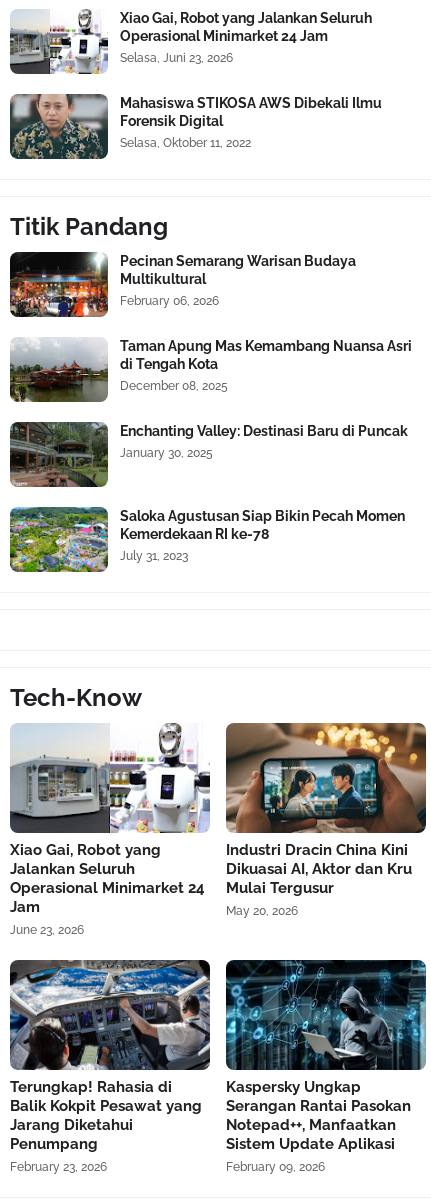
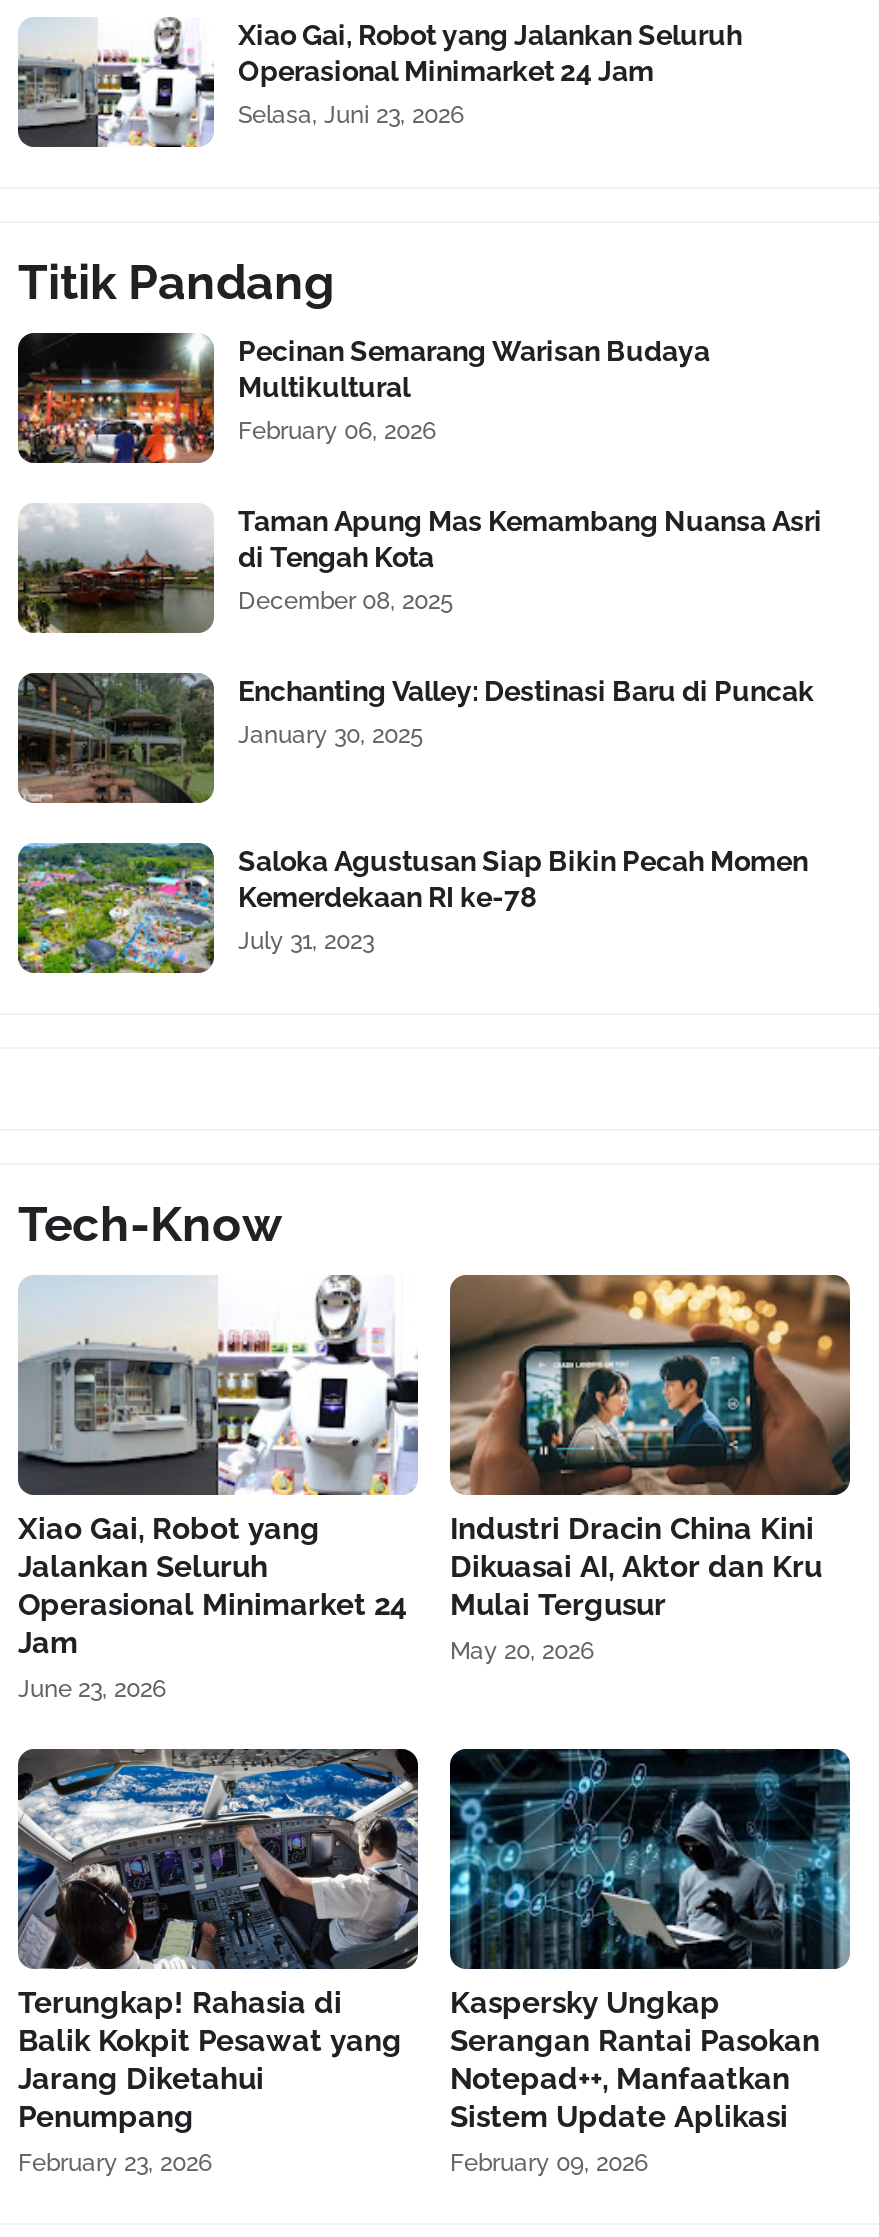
[9,93,382,160] [image] | Mahasiswa STIKOSA AWS Dibekali Ilmu | Forensik Digital | Selasa, Oktober 11, 2022 -> none

